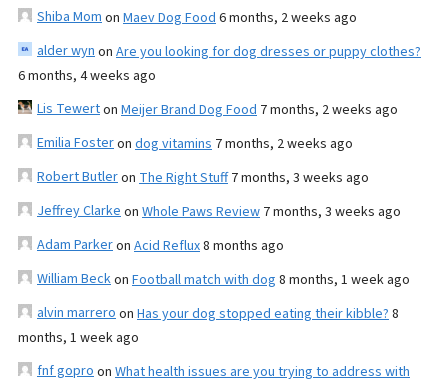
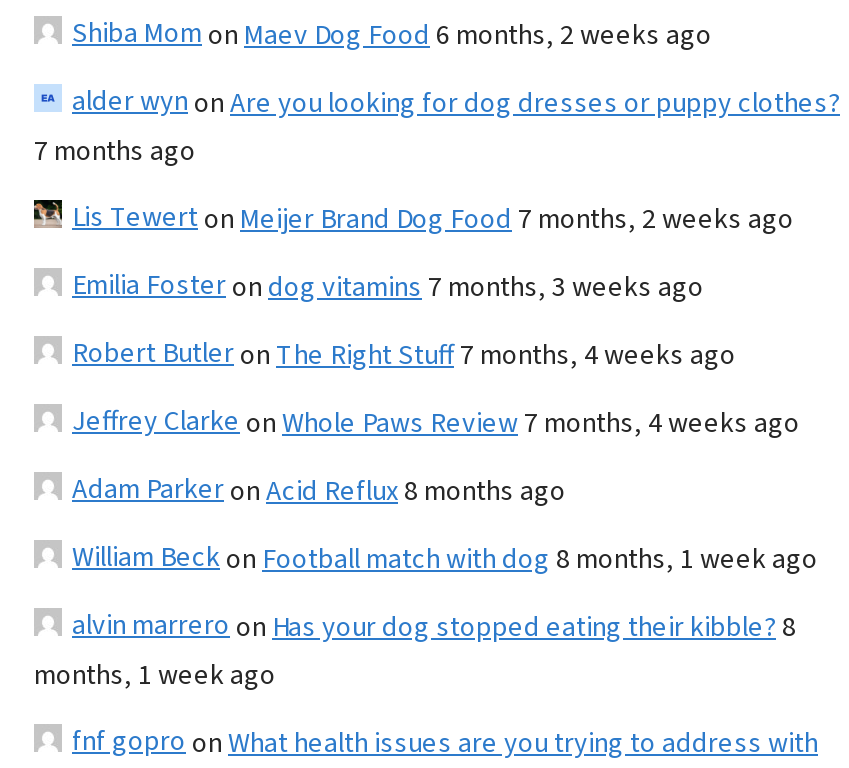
[18,66,156,86] 6 months, 4 weeks ago -> [34,131,196,171] 7 months ago
[37,133,353,154] Emilia Fosteron dog vitamins 7 months, 2 weeks ago -> [72,265,704,307] Emilia Fosteron dog vitamins 7 months, 3 weeks ago
[37,167,369,188] Robert Butleron The Right Stuff 7 months, 3 weeks ago -> [72,333,736,375] Robert Butleron The Right Stuff 7 months, 4 weeks ago
[37,201,401,222] Jeffrey Clarkeon Whole Paws Review 7 months, 3 weeks ago -> [72,401,800,443] Jeffrey Clarkeon Whole Paws Review 7 months, 4 weeks ago

